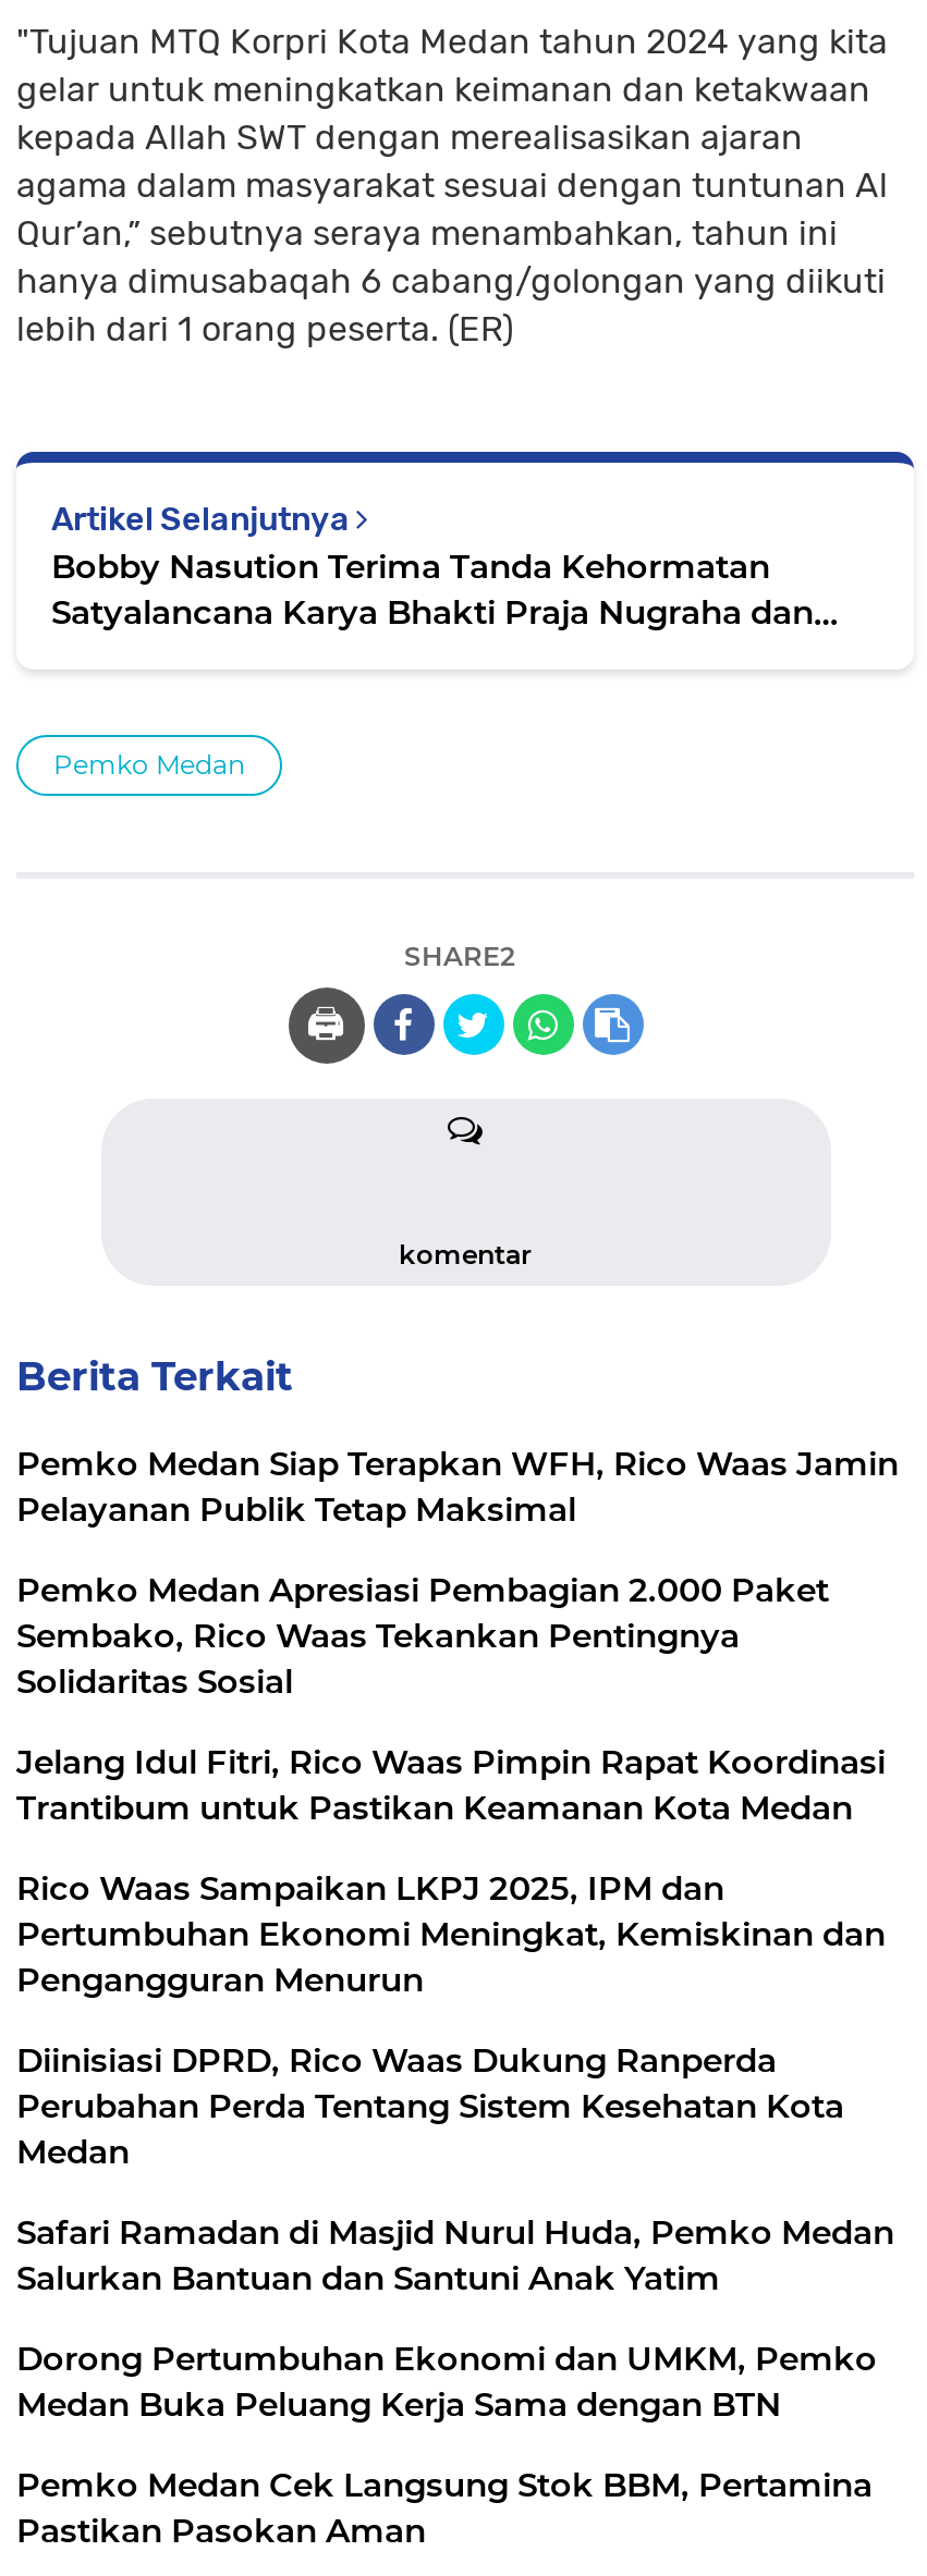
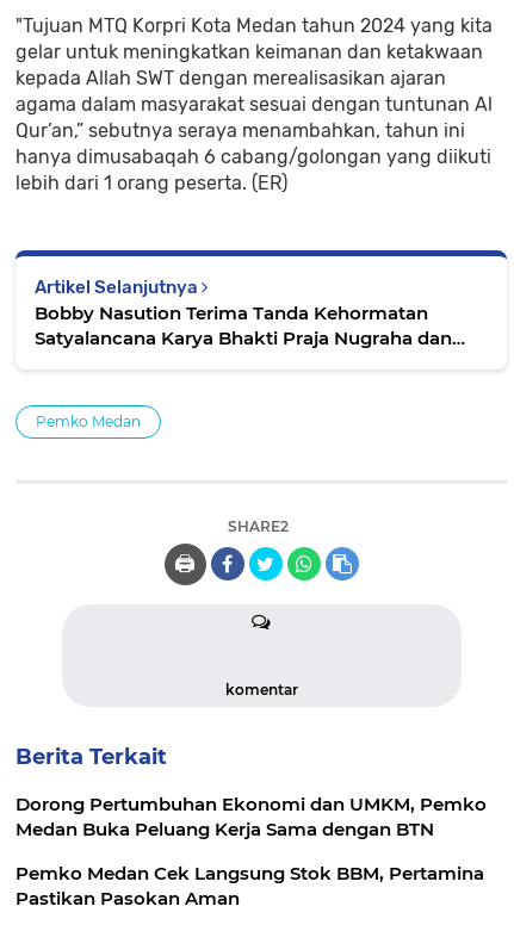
[16,1444,899,2299] Pemko Medan Siap Terapkan WFH, Rico Waas Jamin | Pelayanan Publik Tetap Maksimal | Pemko Medan Apresiasi Pembagian 2.000 Paket | Sembako, Rico Waas Tekankan Pentingnya | Solidaritas Sosial | Jelang Idul Fitri, Rico Waas Pimpin Rapat Koordinasi | Trantibum untuk Pastikan Keamanan Kota Medan | Rico Waas Sampaikan LKPJ 2025, IPM dan | Pertumbuhan Ekonomi Meningkat, Kemiskinan dan | Pengangguran Menurun | Diinisiasi DPRD, Rico Waas Dukung Ranperda | Perubahan Perda Tentang Sistem Kesehatan Kota | Medan | Safari Ramadan di Masjid Nurul Huda, Pemko Medan | Salurkan Bantuan dan Santuni Anak Yatim -> none

